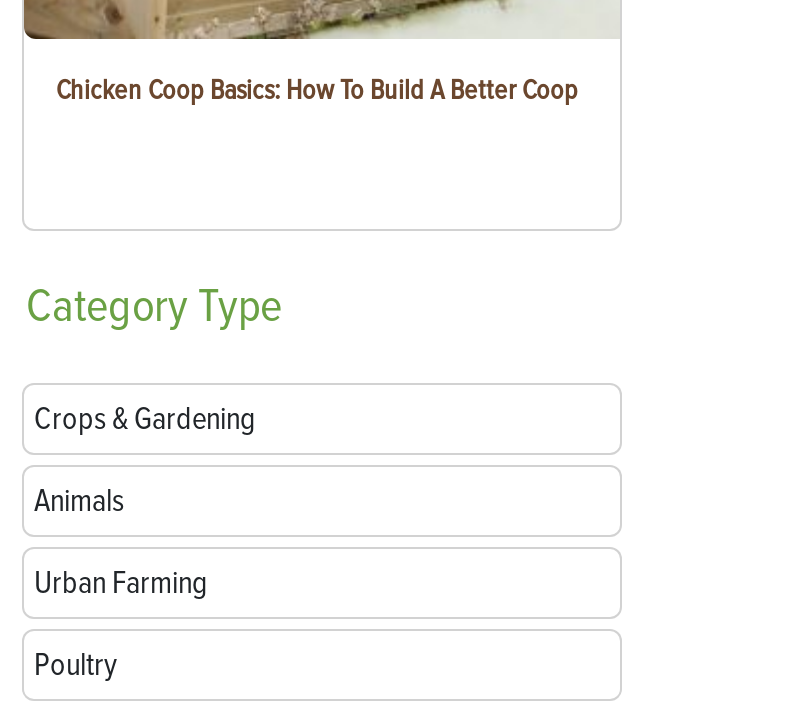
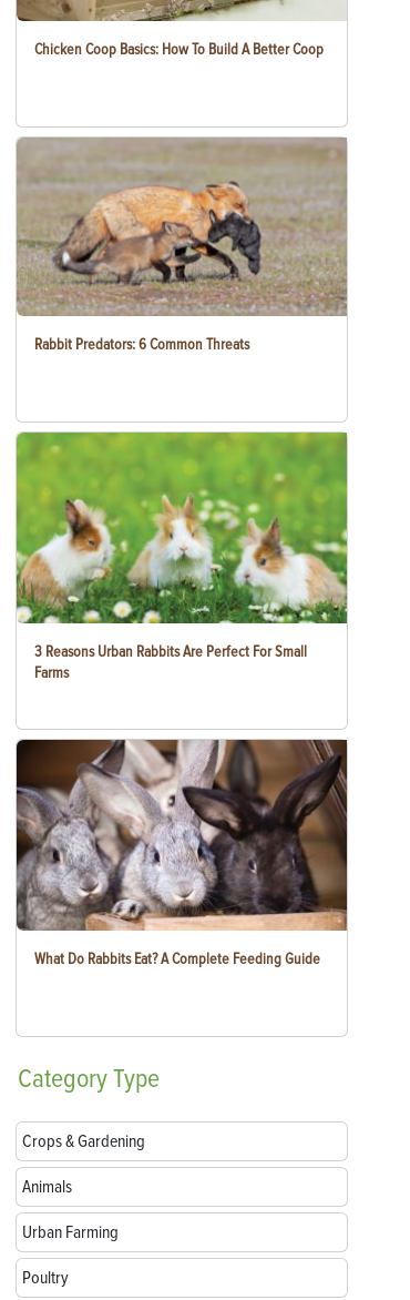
none -> [16,431,348,682] [image] | 3 Reasons Urban Rabbits Are Perfect For Small | Farms
none -> [16,739,348,968] [image] | What Do Rabbits Eat? A Complete Feeding Guide
none -> [17,136,348,354] [image] | Rabbit Predators: 6 Common Threats

